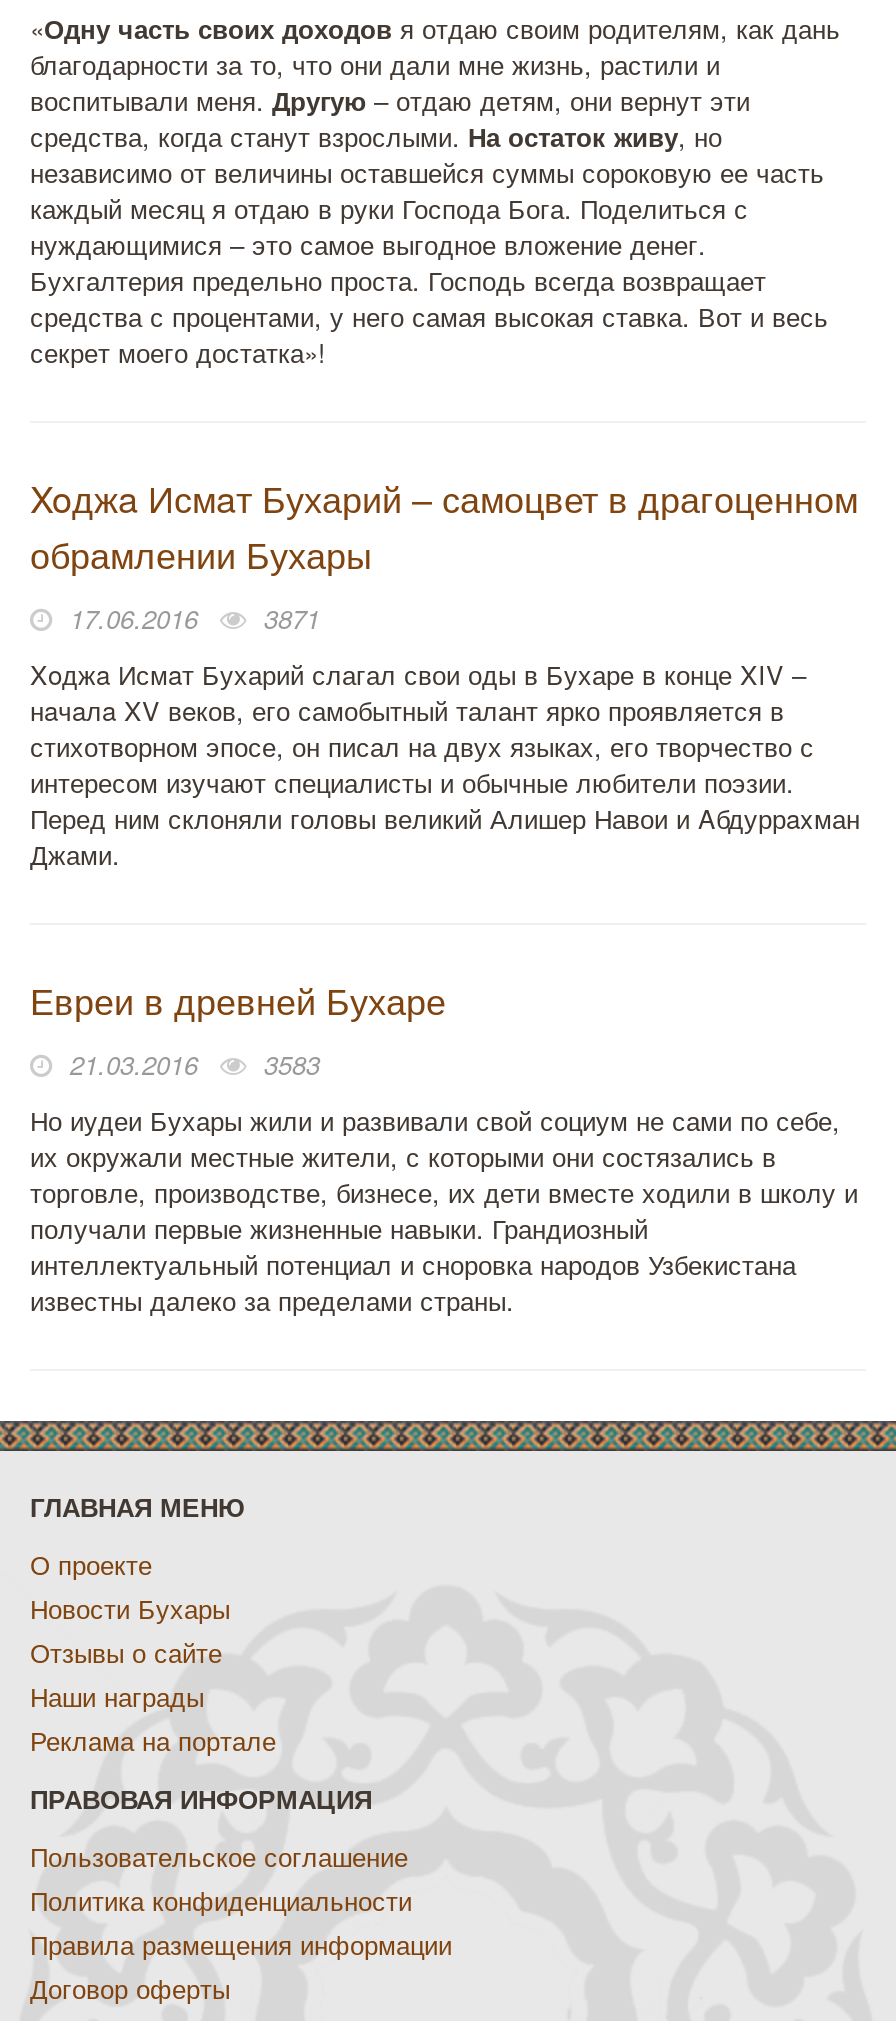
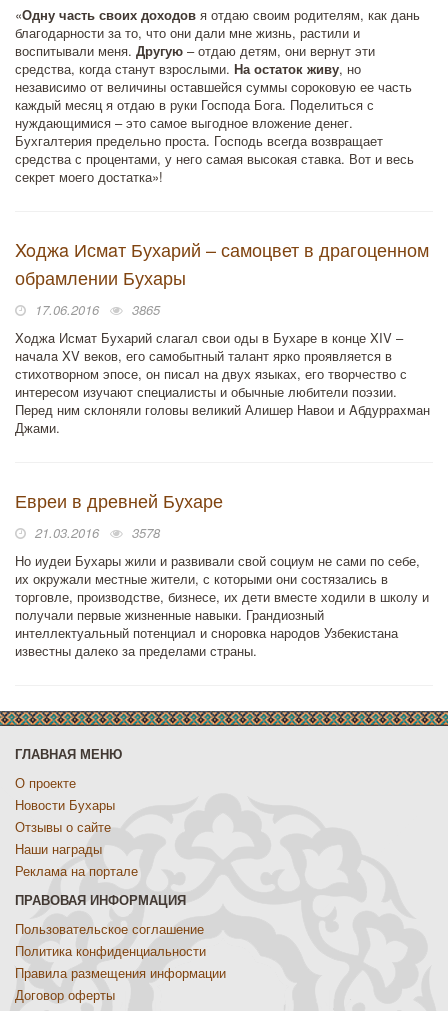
[70,599,320,637] 17.06.2016 3871 -> [35,300,160,319] 17.06.2016 3865
[70,1045,320,1083] 21.03.2016 3583 -> [35,523,160,542] 21.03.2016 3578

